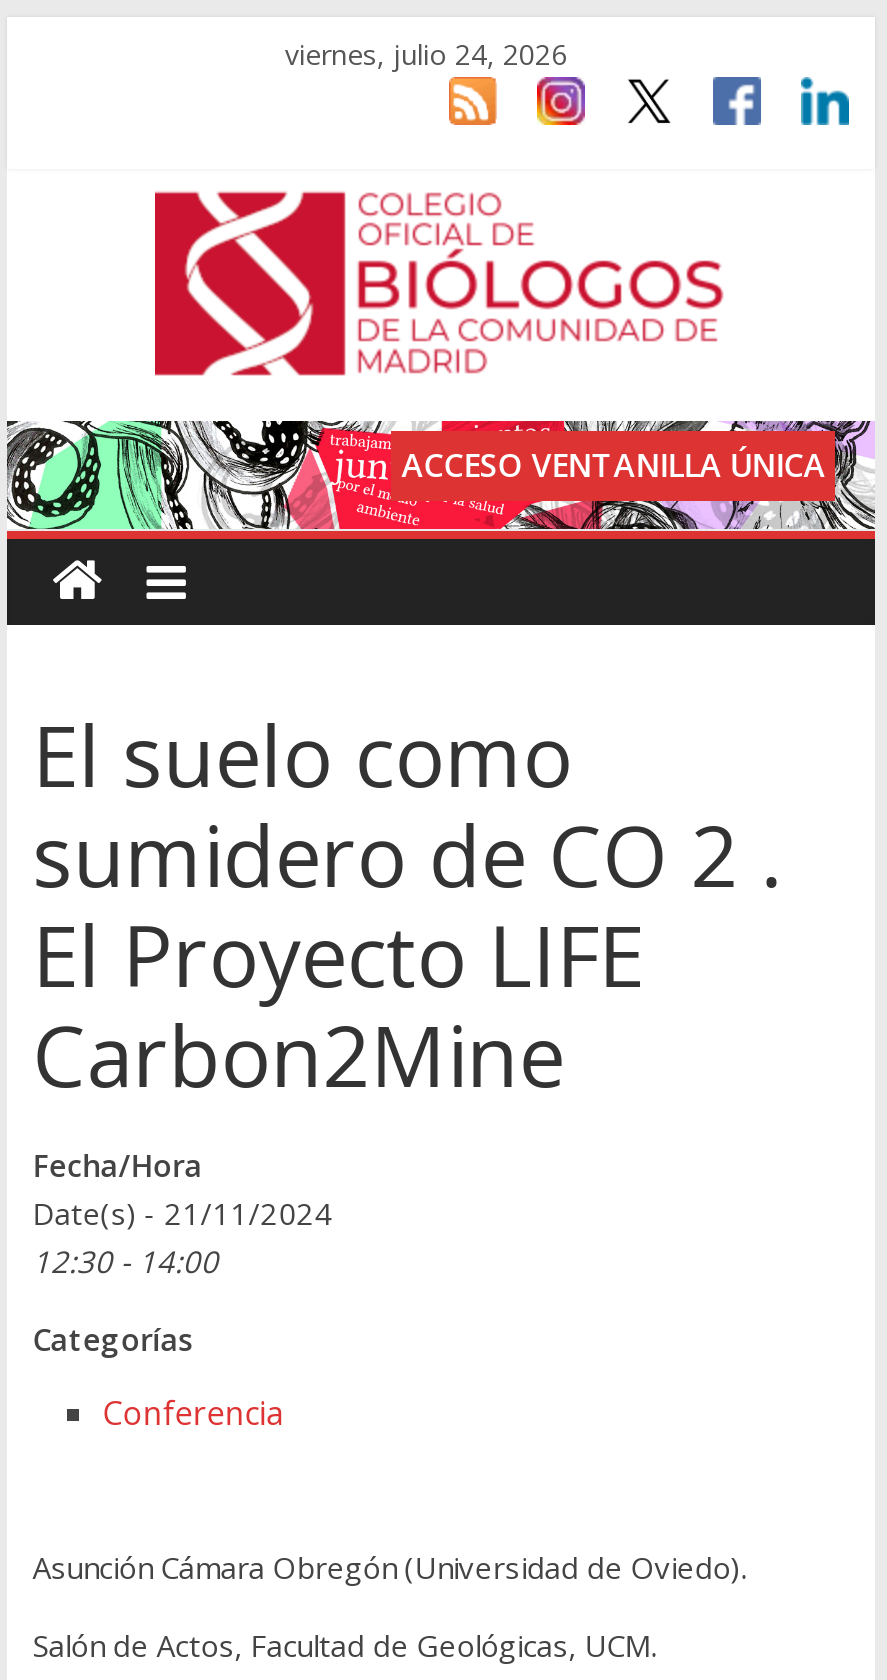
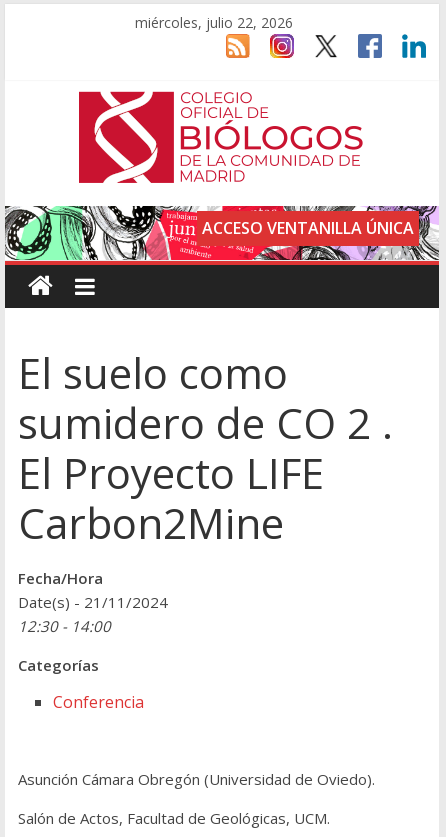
[285,35,567,73] viernes, julio 24, 2026 -> [135,13,293,32] miércoles, julio 22, 2026

